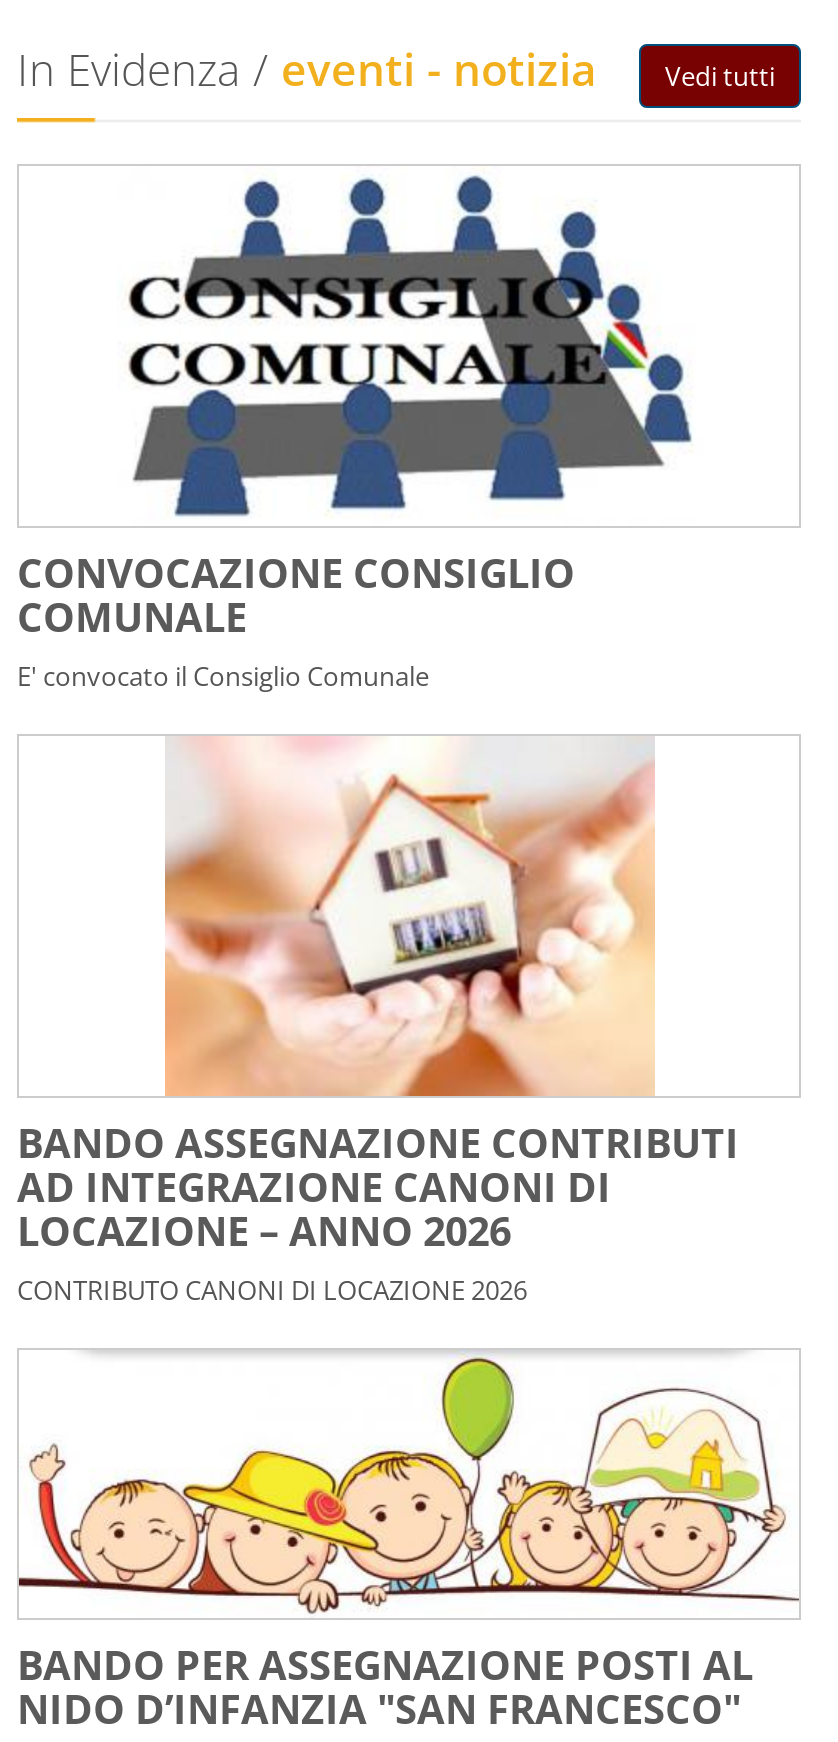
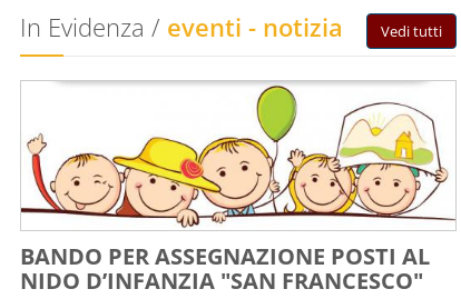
[17,174,693,694] [image] | CONVOCAZIONE CONSIGLIO | COMUNALE | E' convocato il Consiglio Comunale -> none
[17,734,739,1308] [image] | BANDO ASSEGNAZIONE CONTRIBUTI | AD INTEGRAZIONE CANONI DI | LOCAZIONE – ANNO 2026 | CONTRIBUTO CANONI DI LOCAZIONE 2026 -> none

